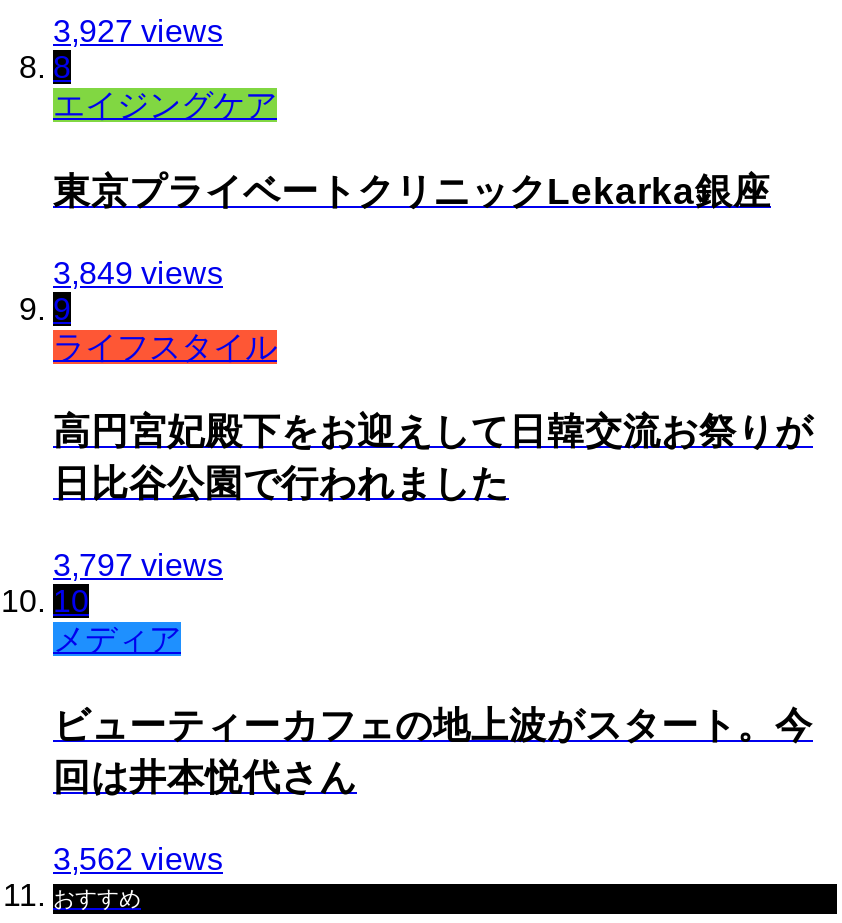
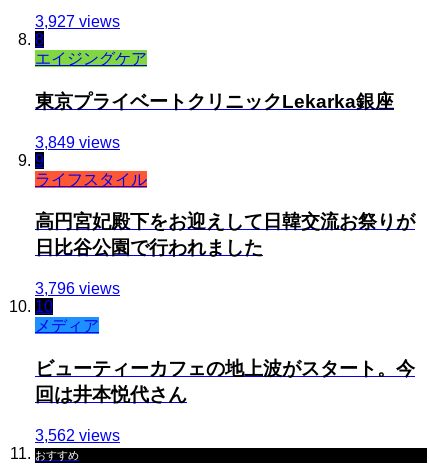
[53,548,223,582] 3,797 views -> [35,280,120,297] 3,796 views

